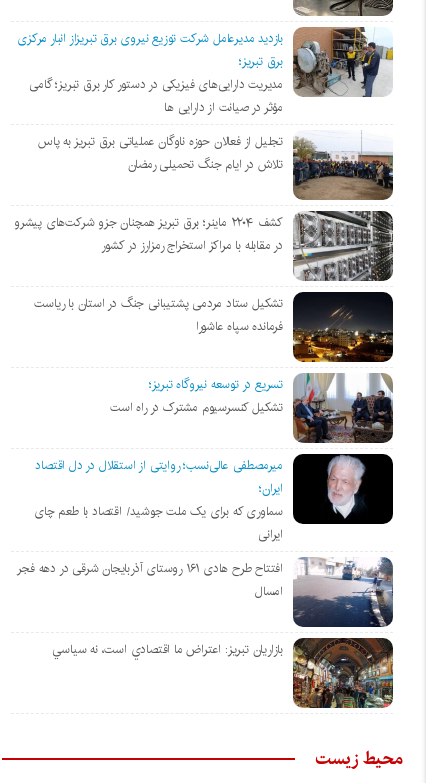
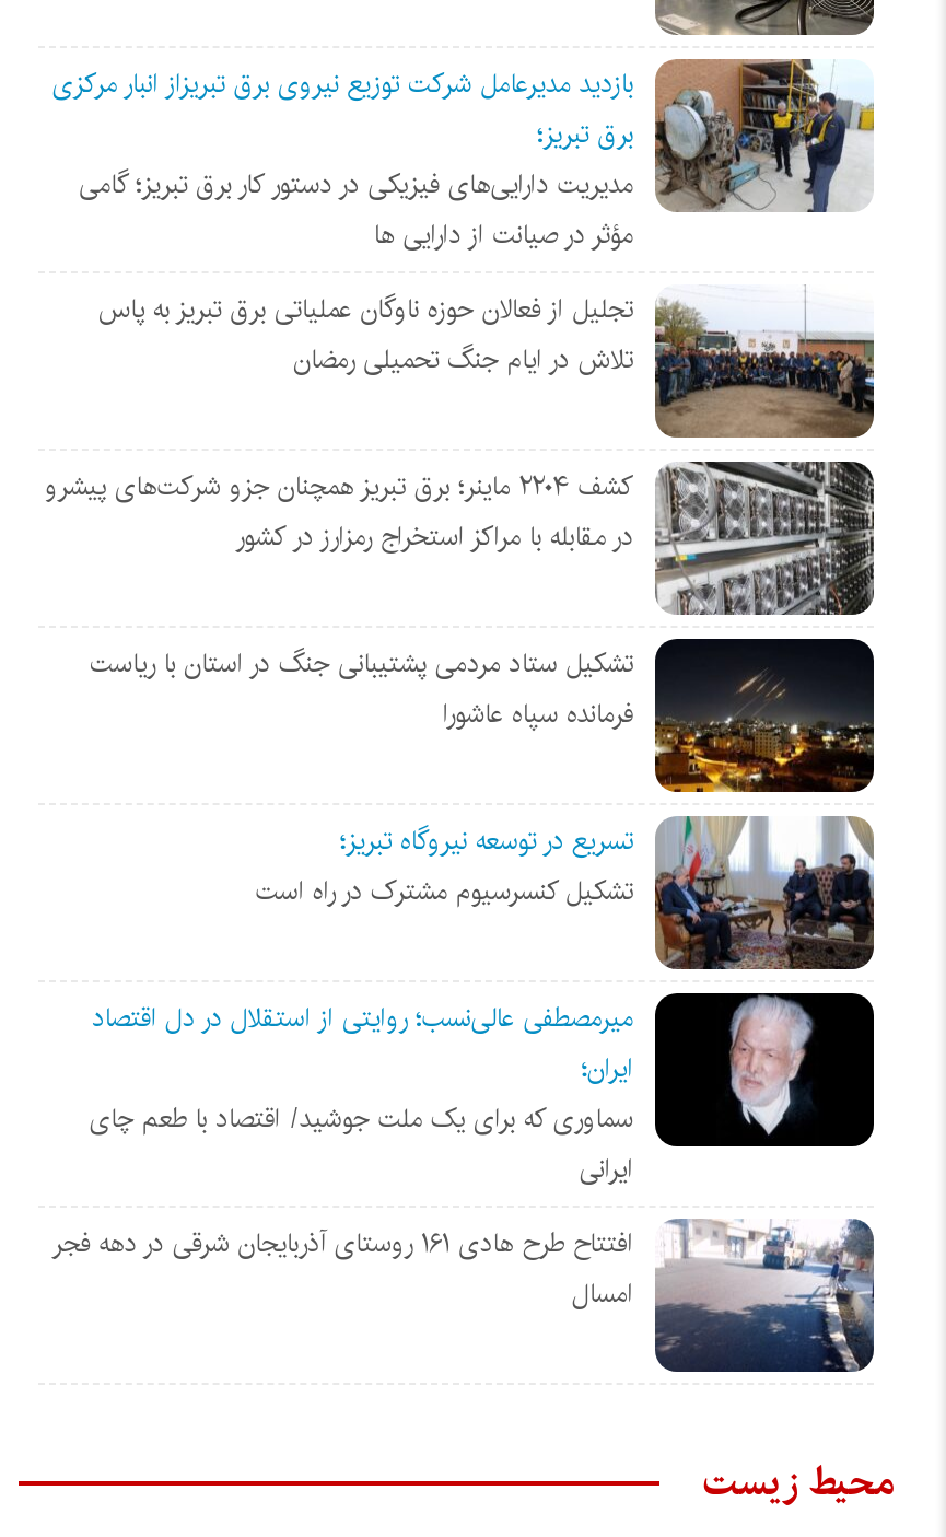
[52,637,393,709] [image] | بازاريان تبريز: اعتراض ما اقتصادي است، نه سياسي -> none

